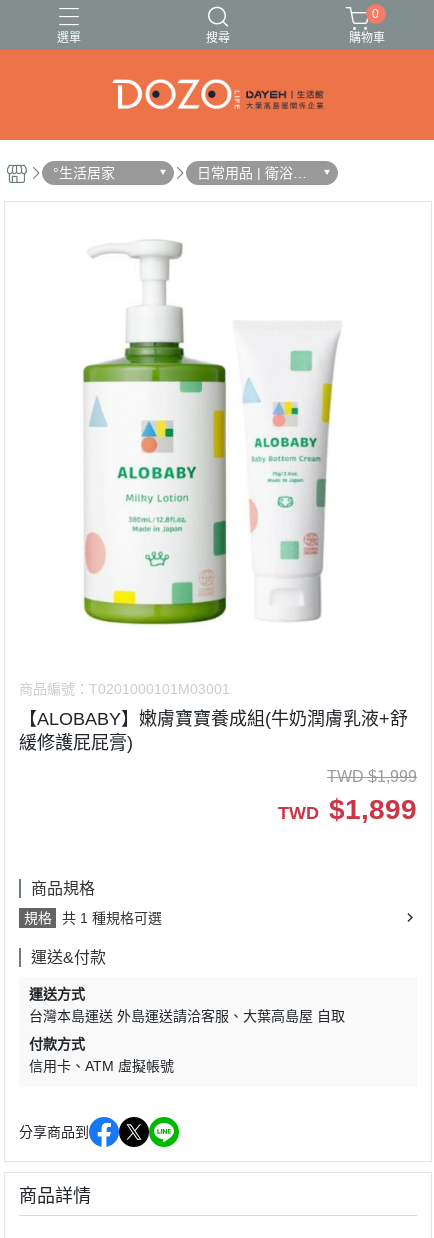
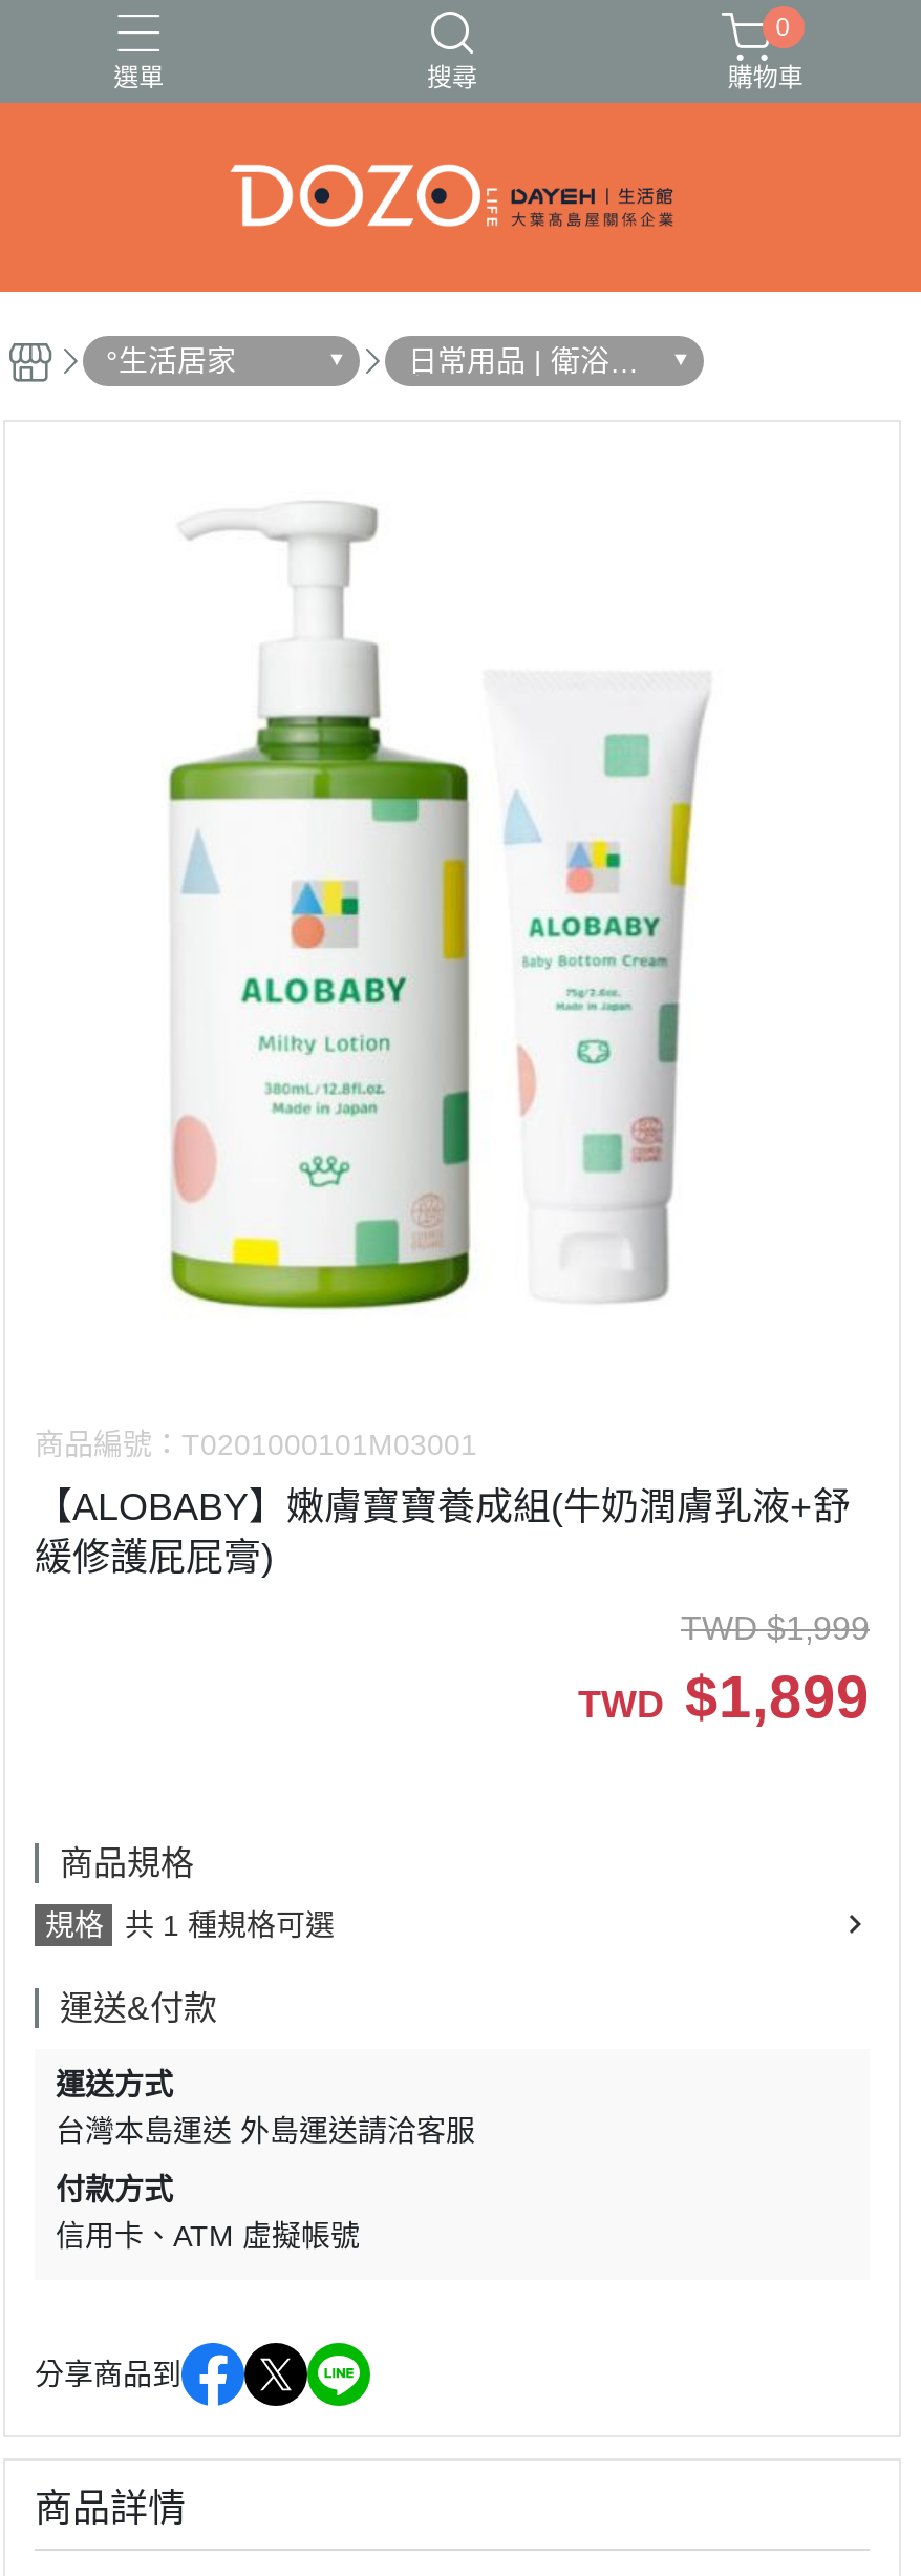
[243,1008,345,1024] 大葉高島屋 自取 -> none

